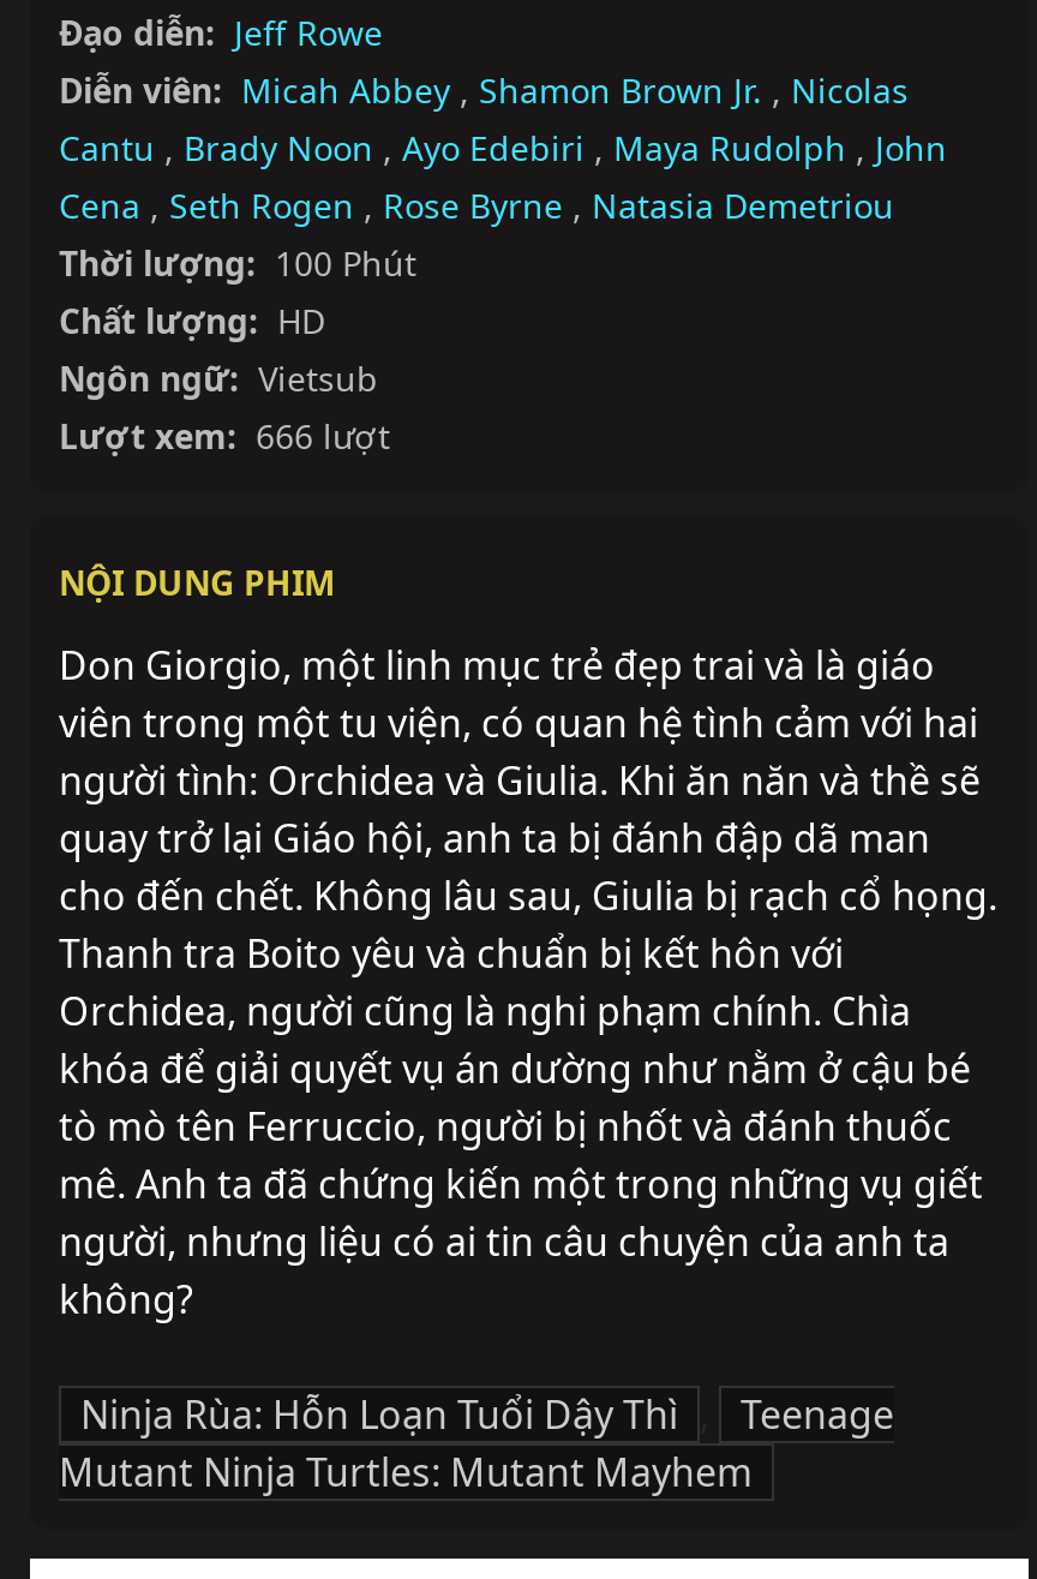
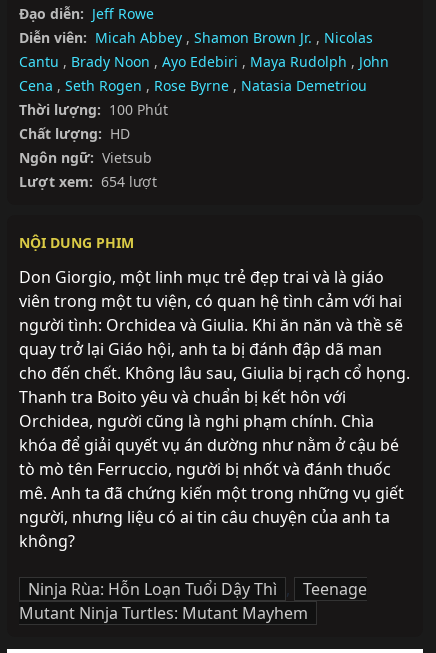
[59,413,390,458] Lượt xem: 666 lượt -> [19,172,157,191] Lượt xem: 654 lượt

